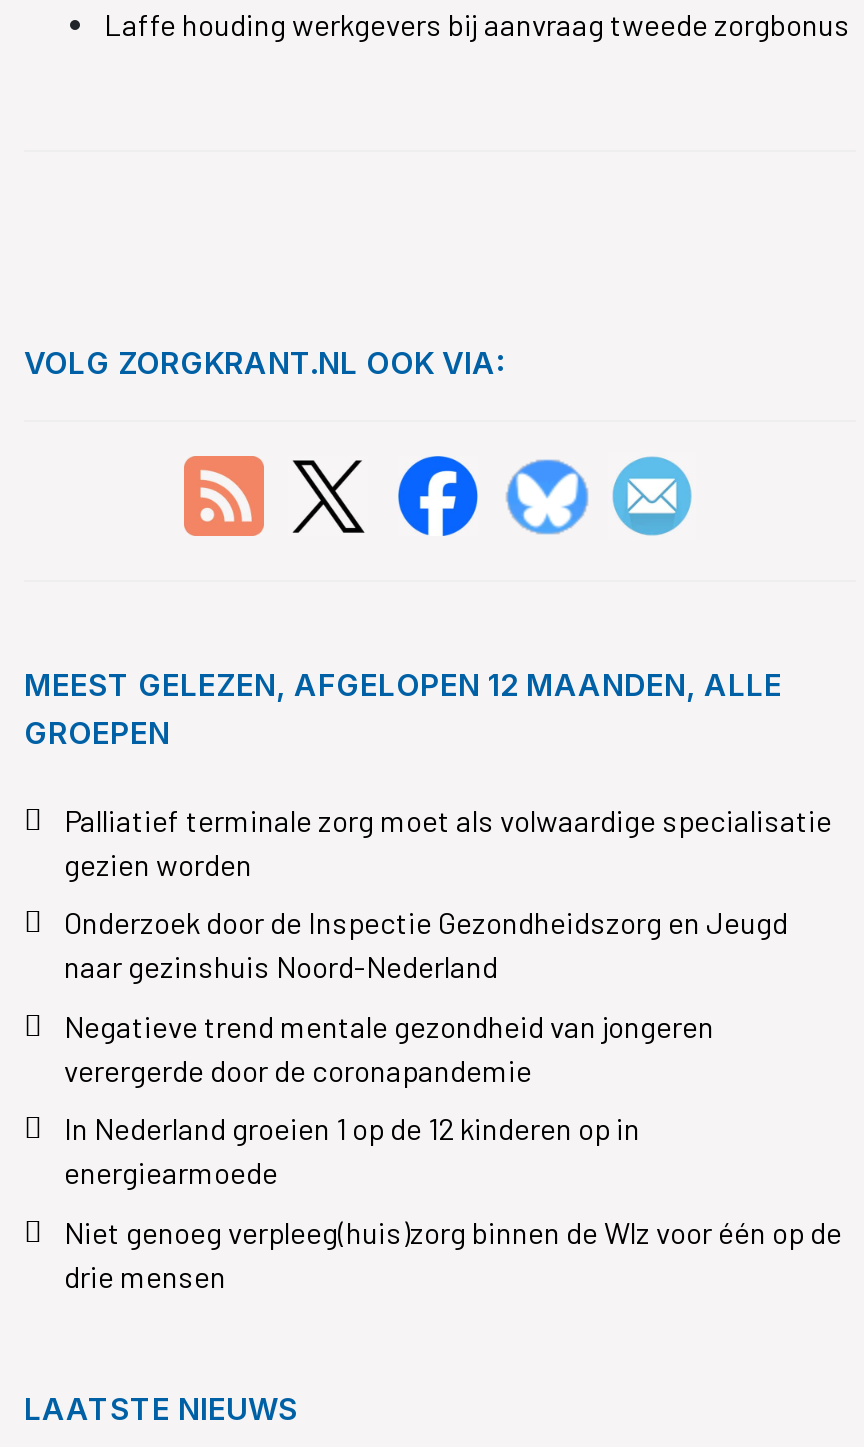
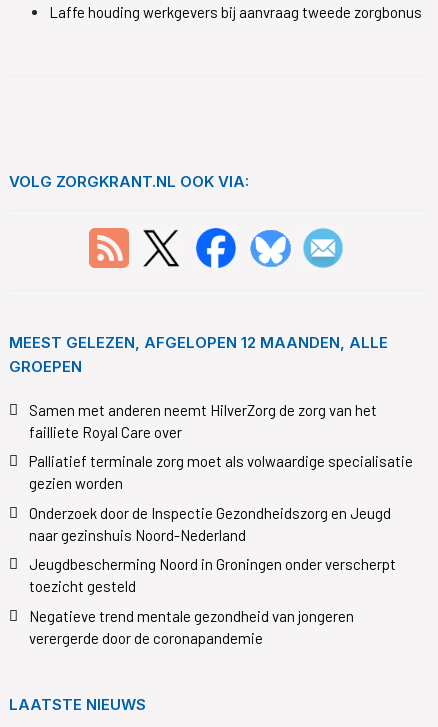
none -> [29,401,377,441] Samen met anderen neemt HilverZorg de zorg van het | failliete Royal Care over
moved [64,802,832,984] -> [29,452,413,544]: Palliatief terminale zorg moet als volwaardige specialisatie | gezien worden | Onderzoek door de Inspectie Gezondheidszorg en Jeugd | naar gezinshuis Noord-Nederland
none -> [29,555,396,595] Jeugdbescherming Noord in Groningen onder verscherpt | toezicht gesteld
moved [64,1008,714,1088] -> [29,607,354,647]: Negatieve trend mentale gezondheid van jongeren | verergerde door de coronapandemie
[64,1110,842,1294] In Nederland groeien 1 op de 12 kinderen op in | energiearmoede | Niet genoeg verpleeg(huis)zorg binnen de Wlz voor één op de | drie mensen -> none

